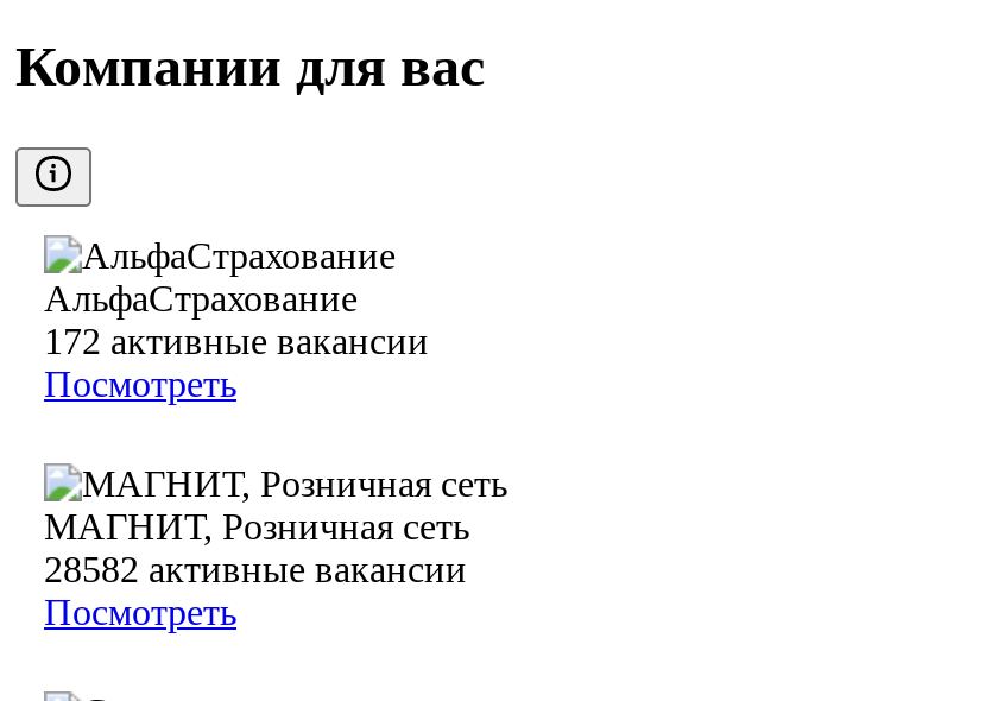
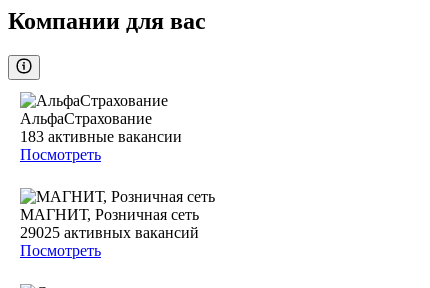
[44,322,429,362] 172 активные вакансии -> [20,128,182,145] 183 активные вакансии
[44,550,467,590] 28582 активные вакансии -> [20,224,199,241] 29025 активных вакансий

